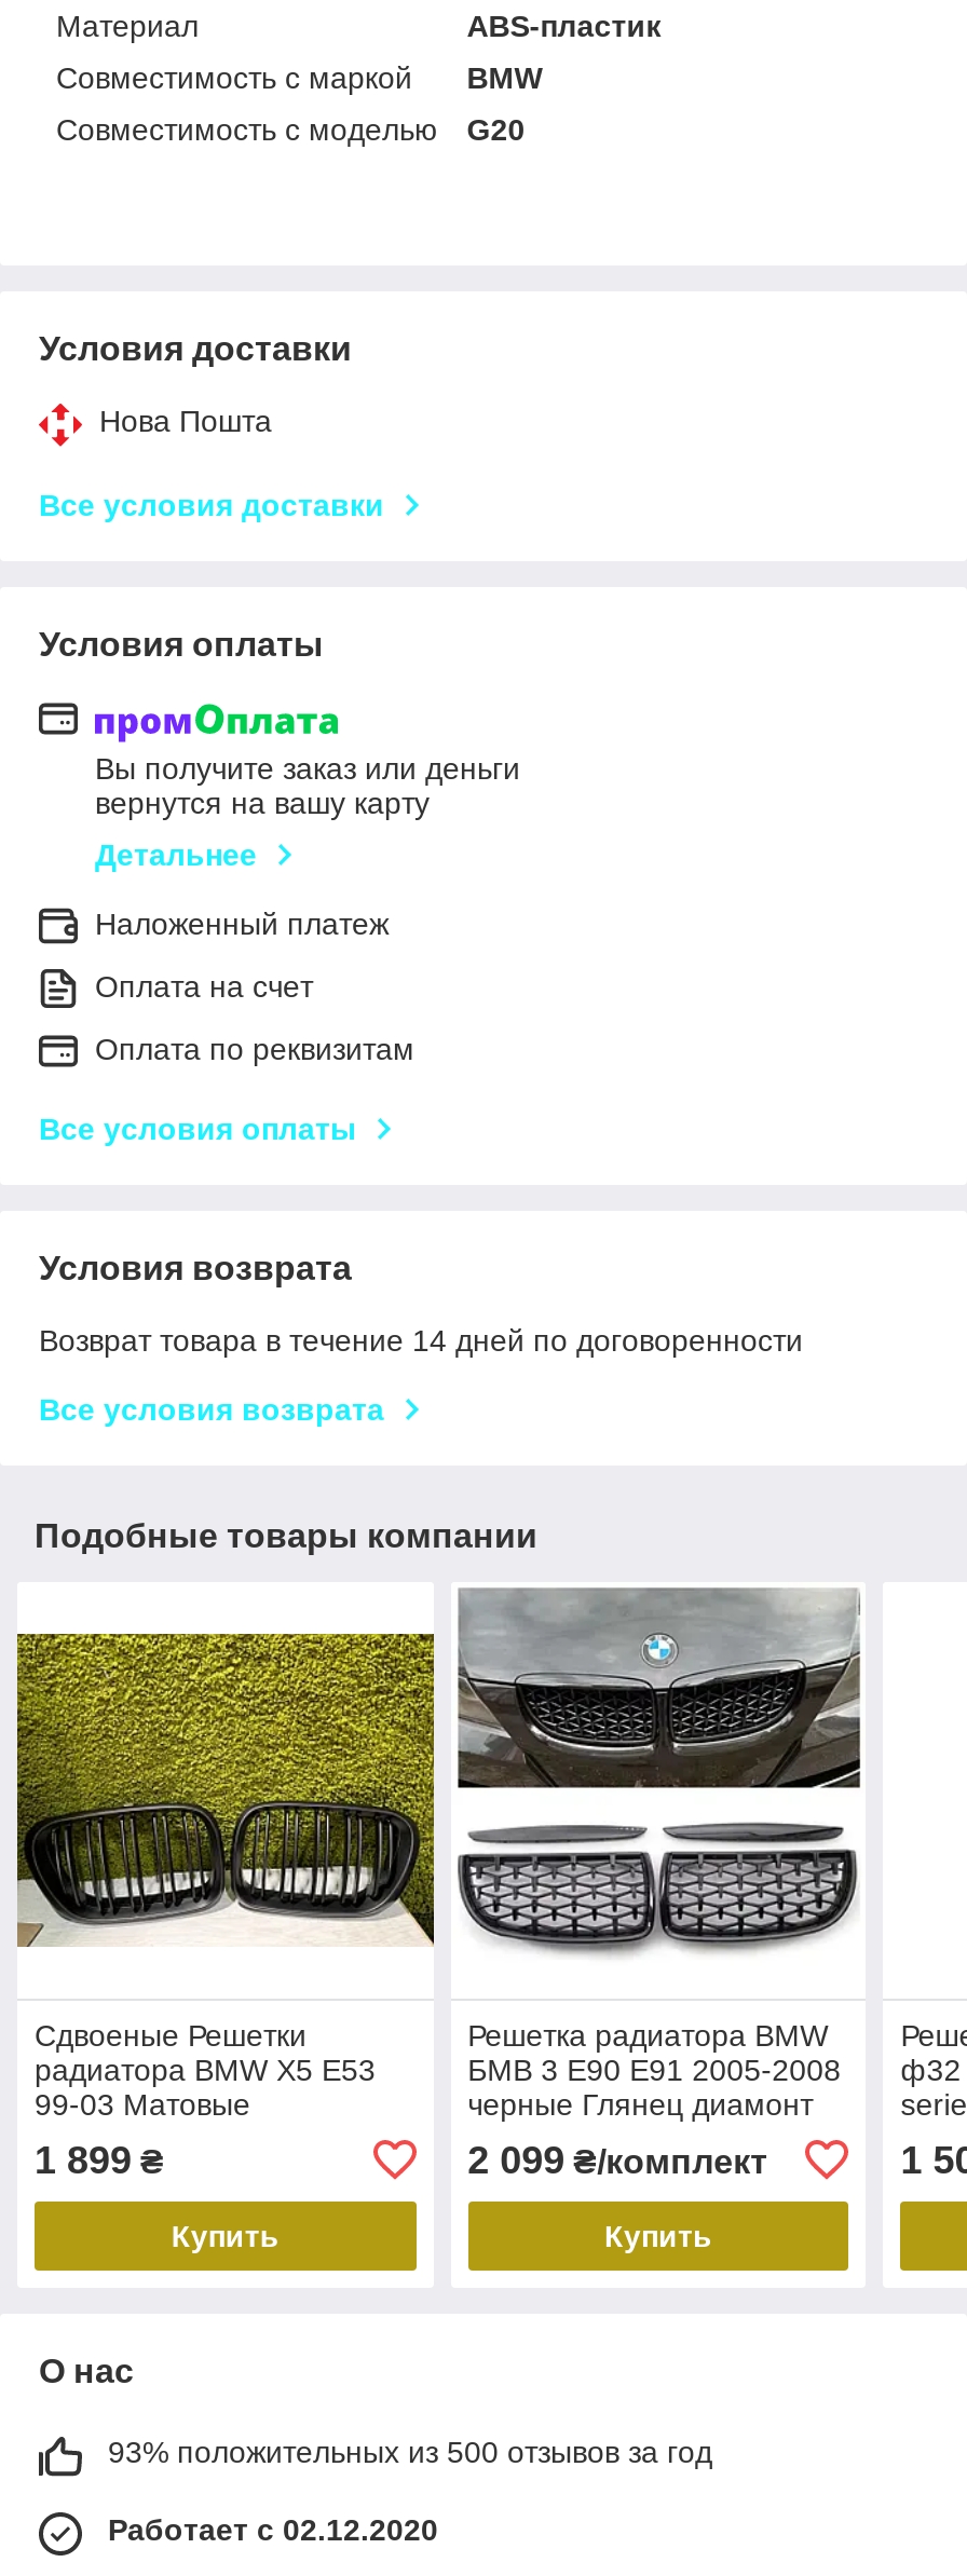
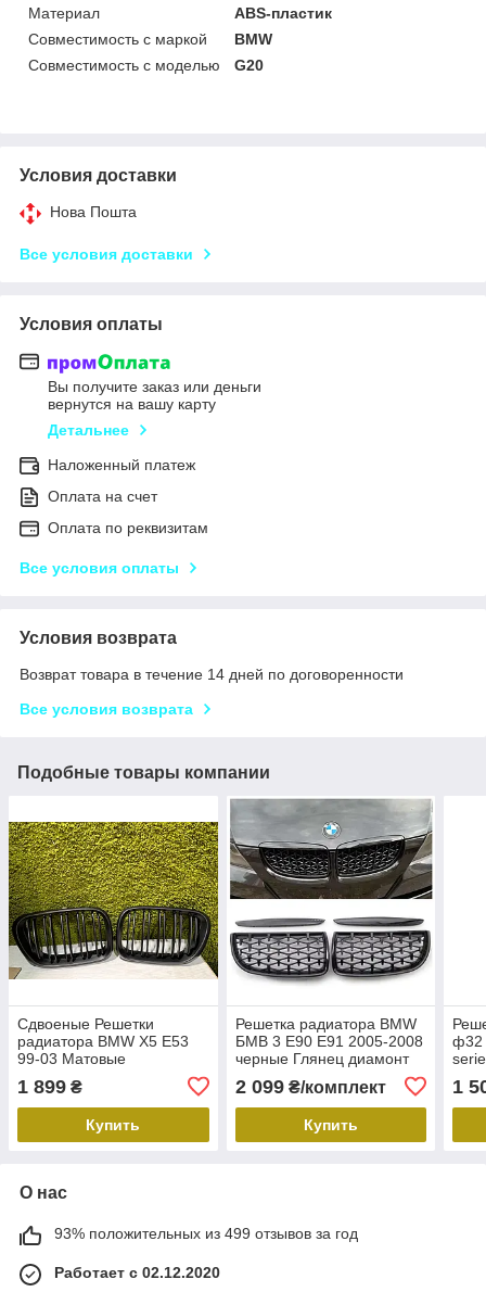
[108,2434,712,2469] 93% положительных из 500 отзывов за год -> [54,1224,358,1242] 93% положительных из 499 отзывов за год

